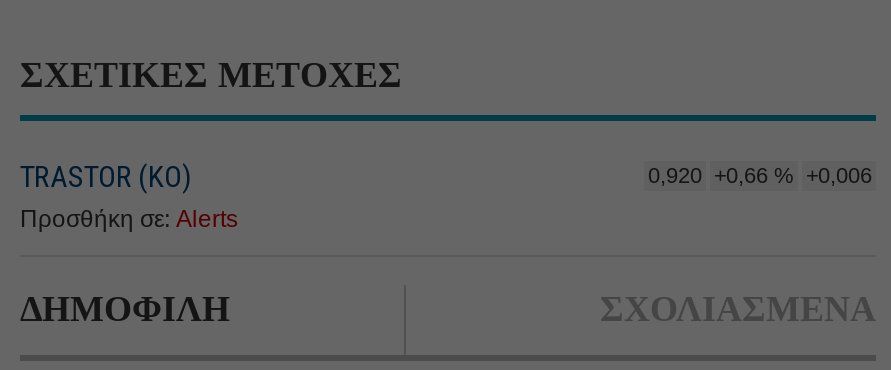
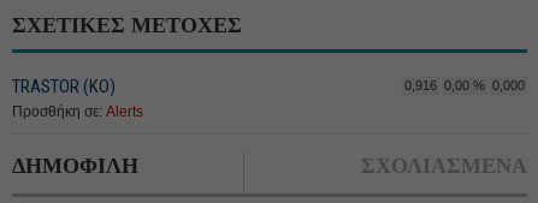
[648,163,872,187] 0,920 +0,66 % +0,006 -> [404,78,525,92] 0,916 0,00 % 0,000

